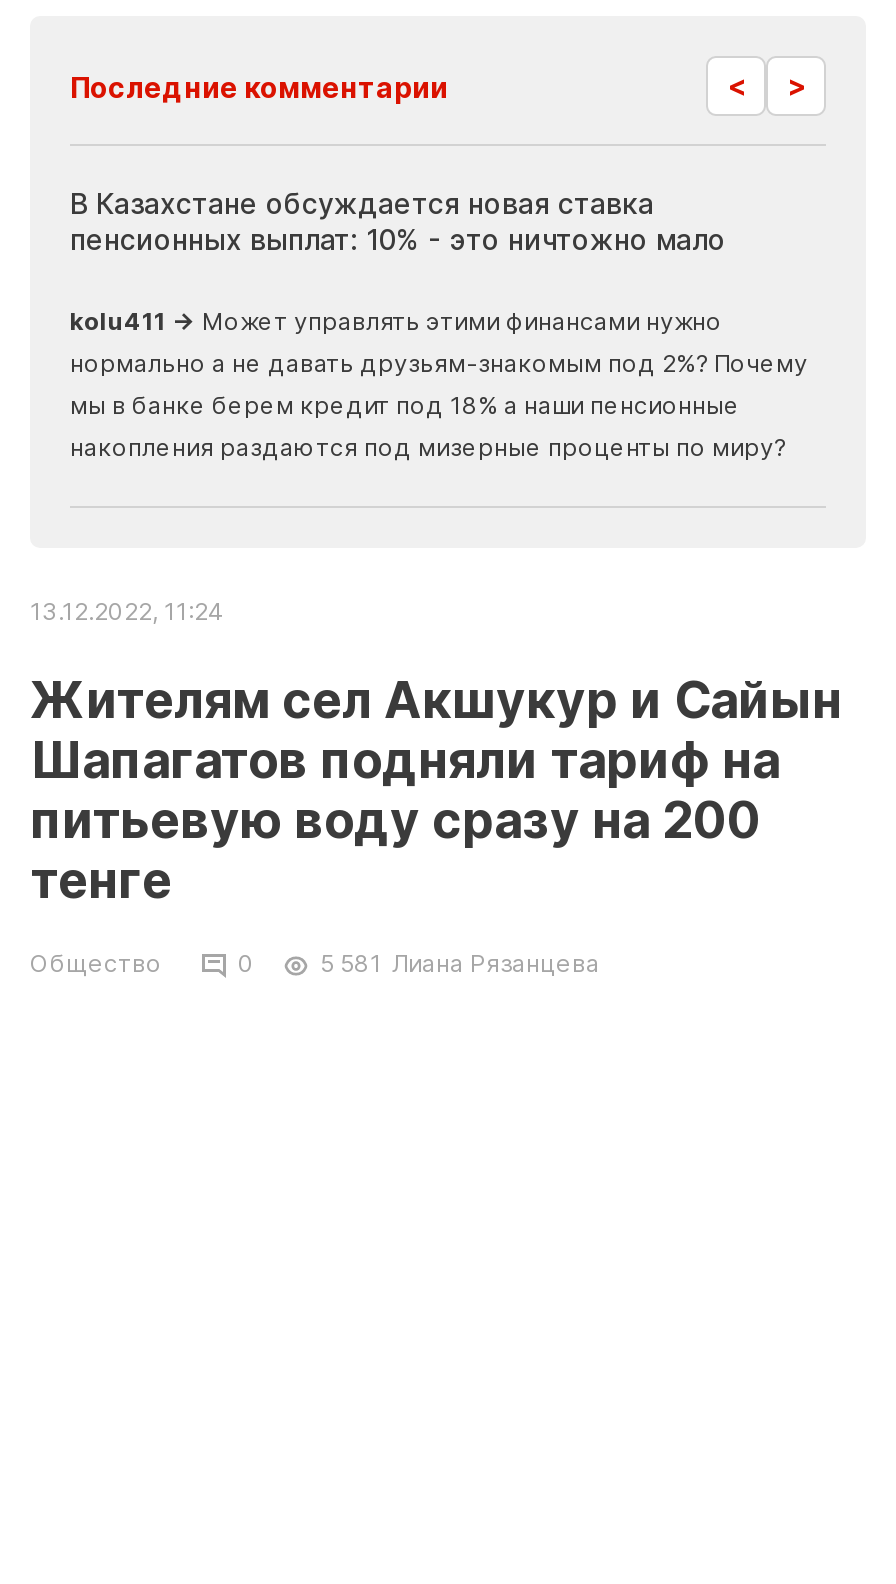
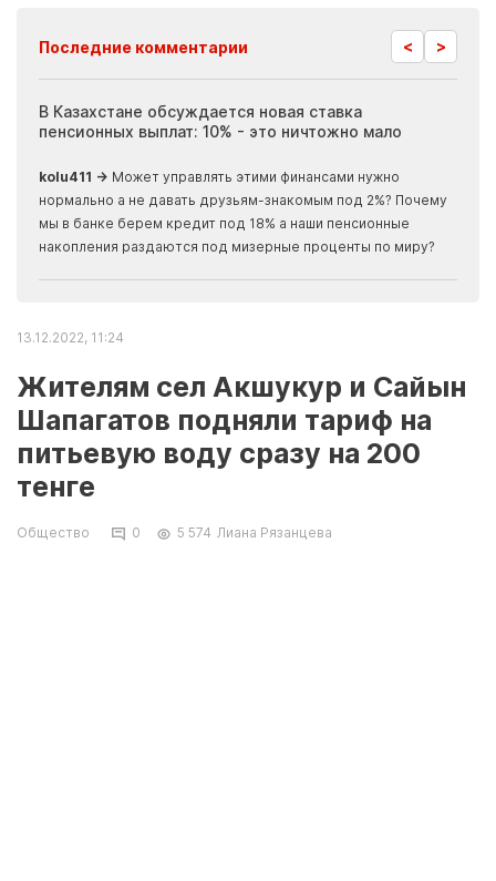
[320,948,600,978] 5 581 Лиана Рязанцева -> [177,524,332,541] 5 574 Лиана Рязанцева

